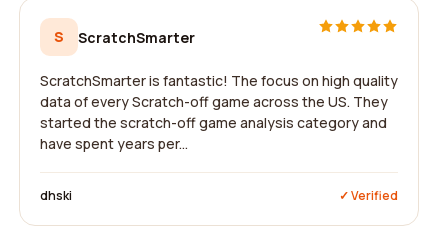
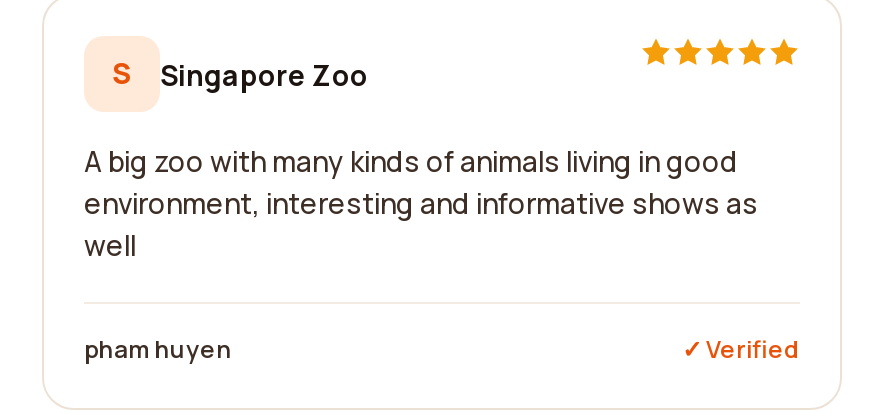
[78,27,195,46] ScratchSmarter -> [160,55,368,93] Singapore Zoo
[40,71,398,153] ScratchSmarter is fantastic! The focus on high quality | data of every Scratch-off game across the US. They | started the scratch-off game analysis category and | have spent years per... -> [84,142,758,264] A big zoo with many kinds of animals living in good | environment, interesting and informative shows as | well
[40,187,72,204] dhski -> [84,332,232,366] pham huyen

